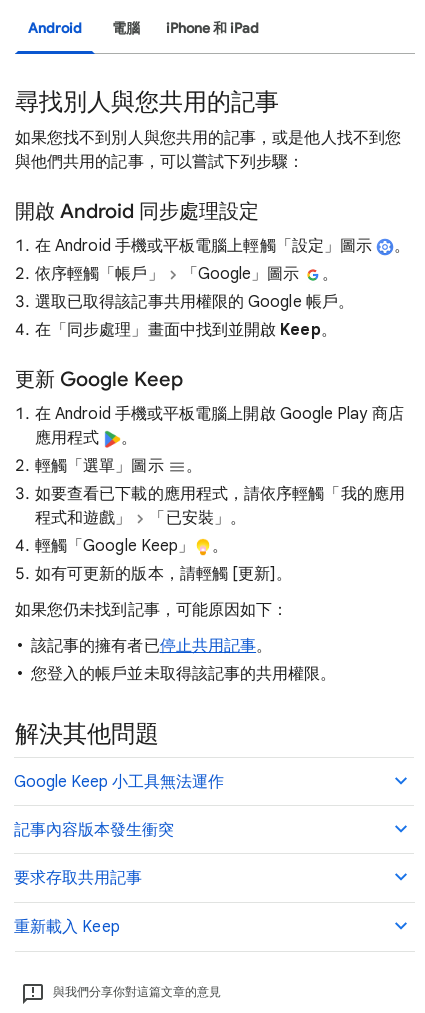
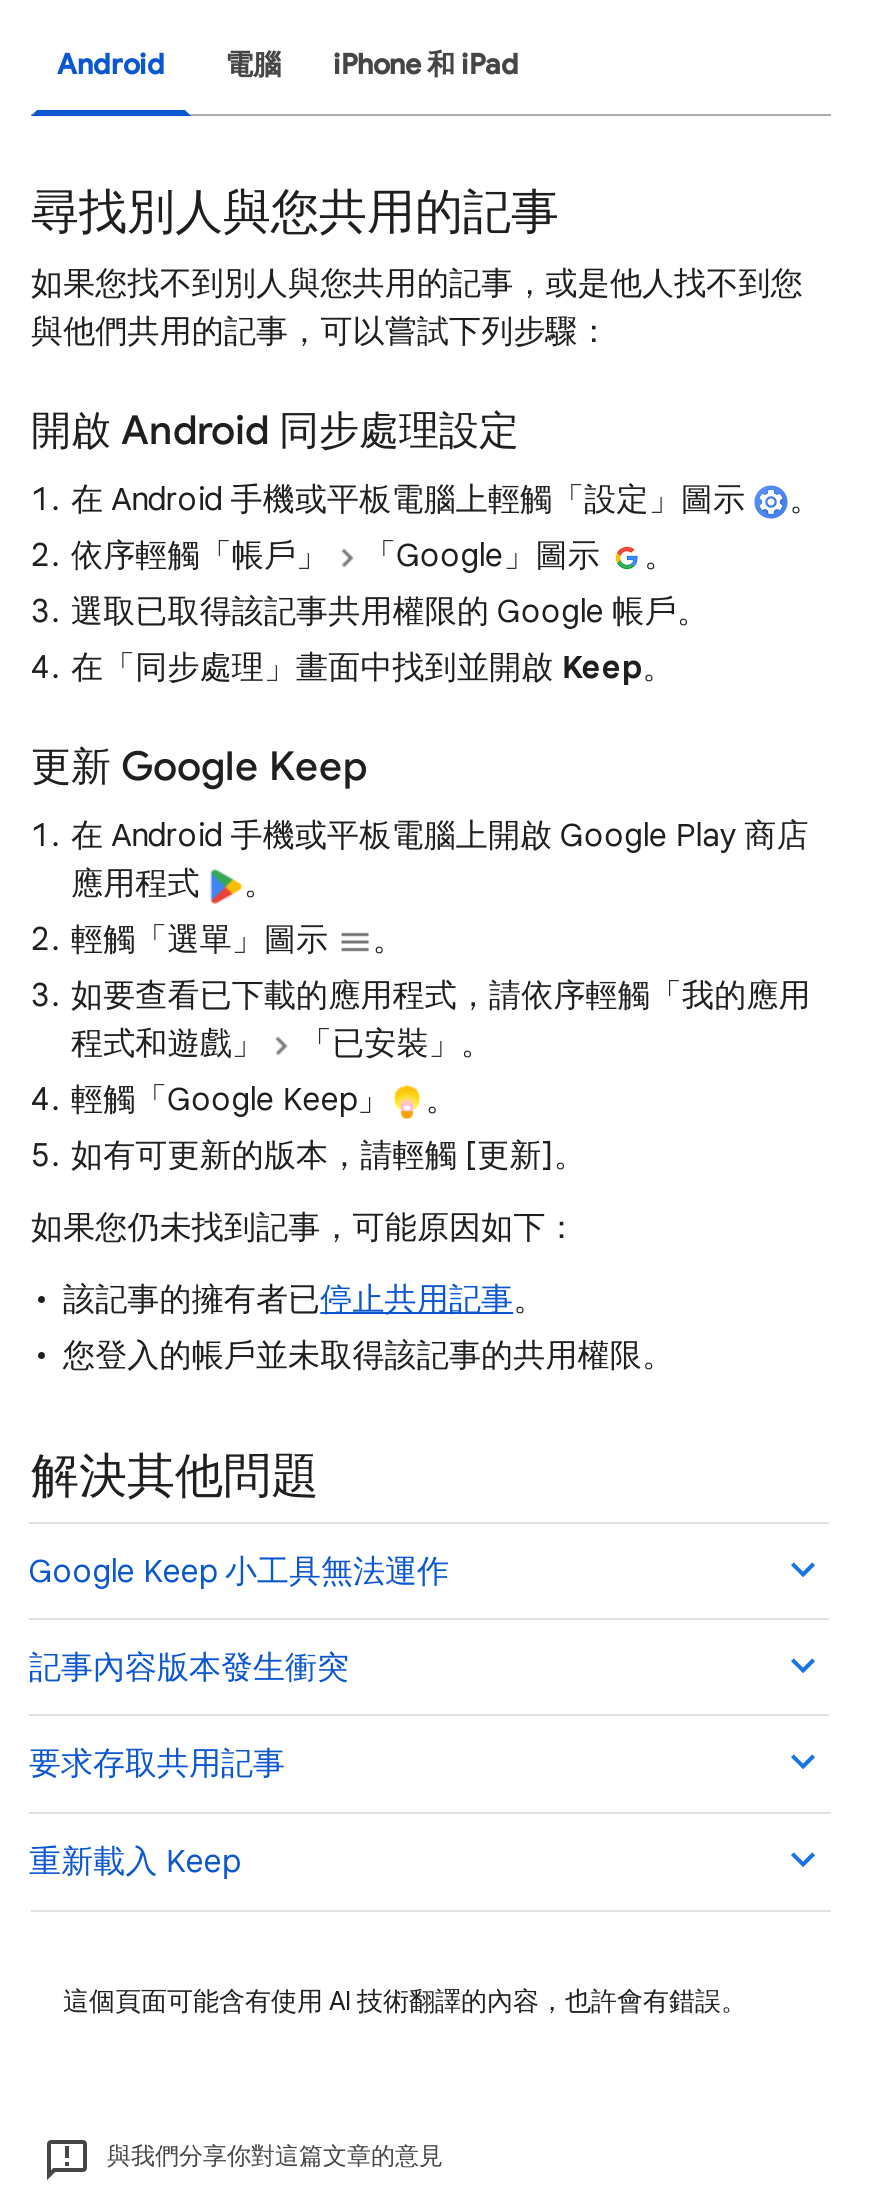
none -> [63,1984,747,2018] 這個頁面可能含有使用 AI 技術翻譯的內容，也許會有錯誤。

